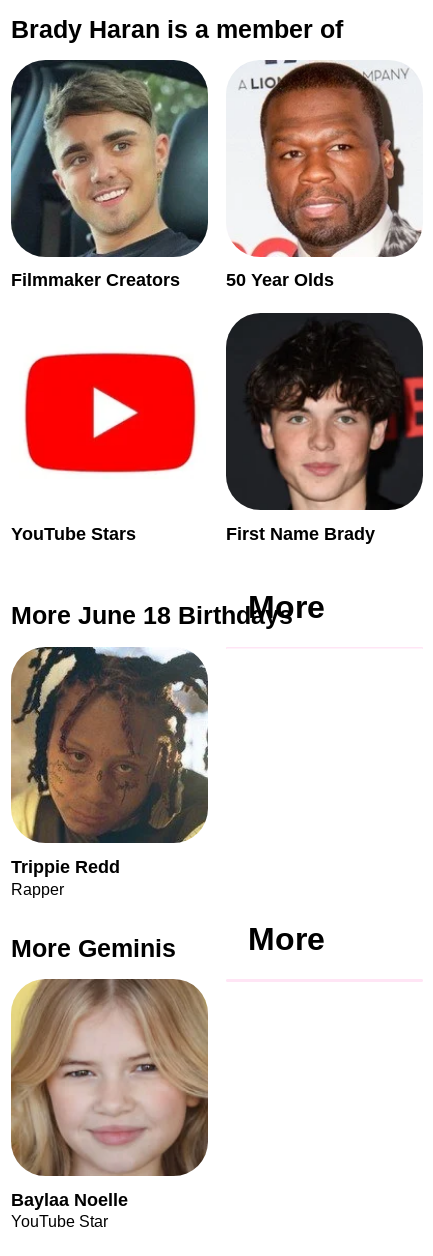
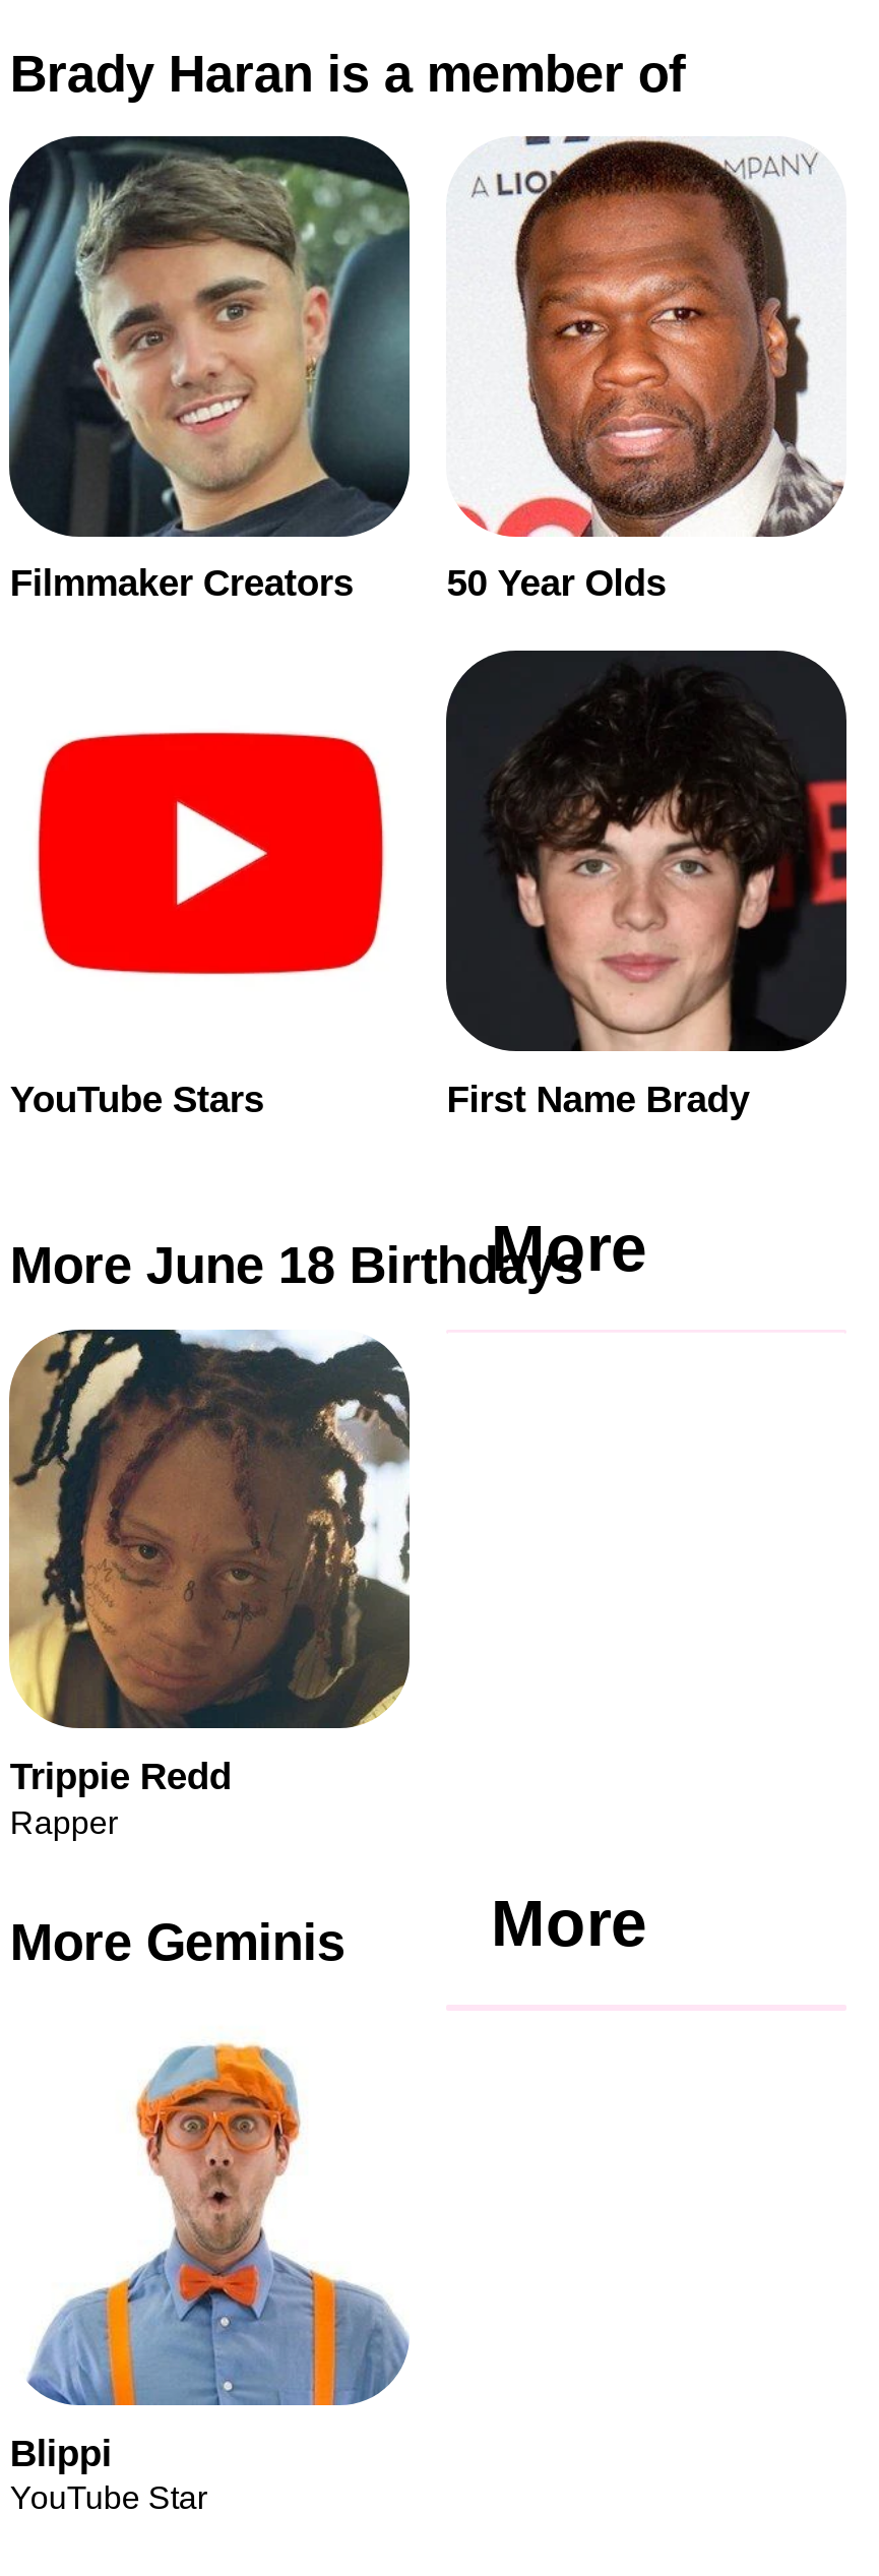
[10,978,209,1209] [image] | Baylaa Noelle -> [9,2005,410,2473] [image] | Blippi

